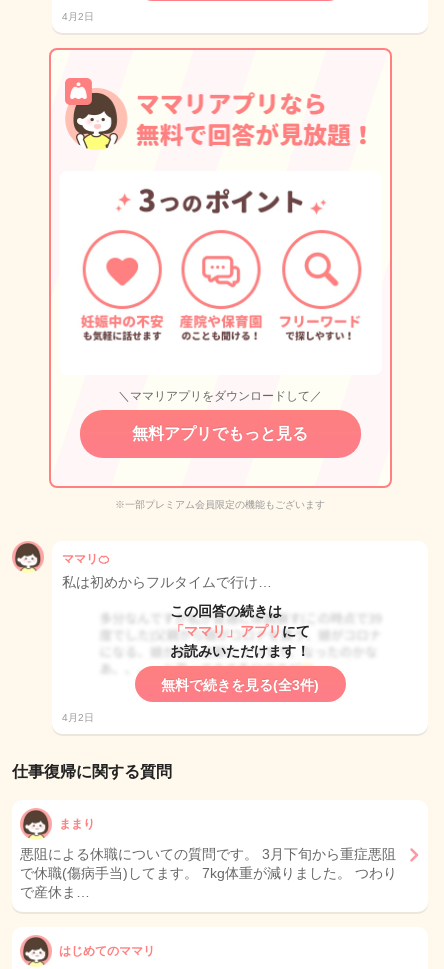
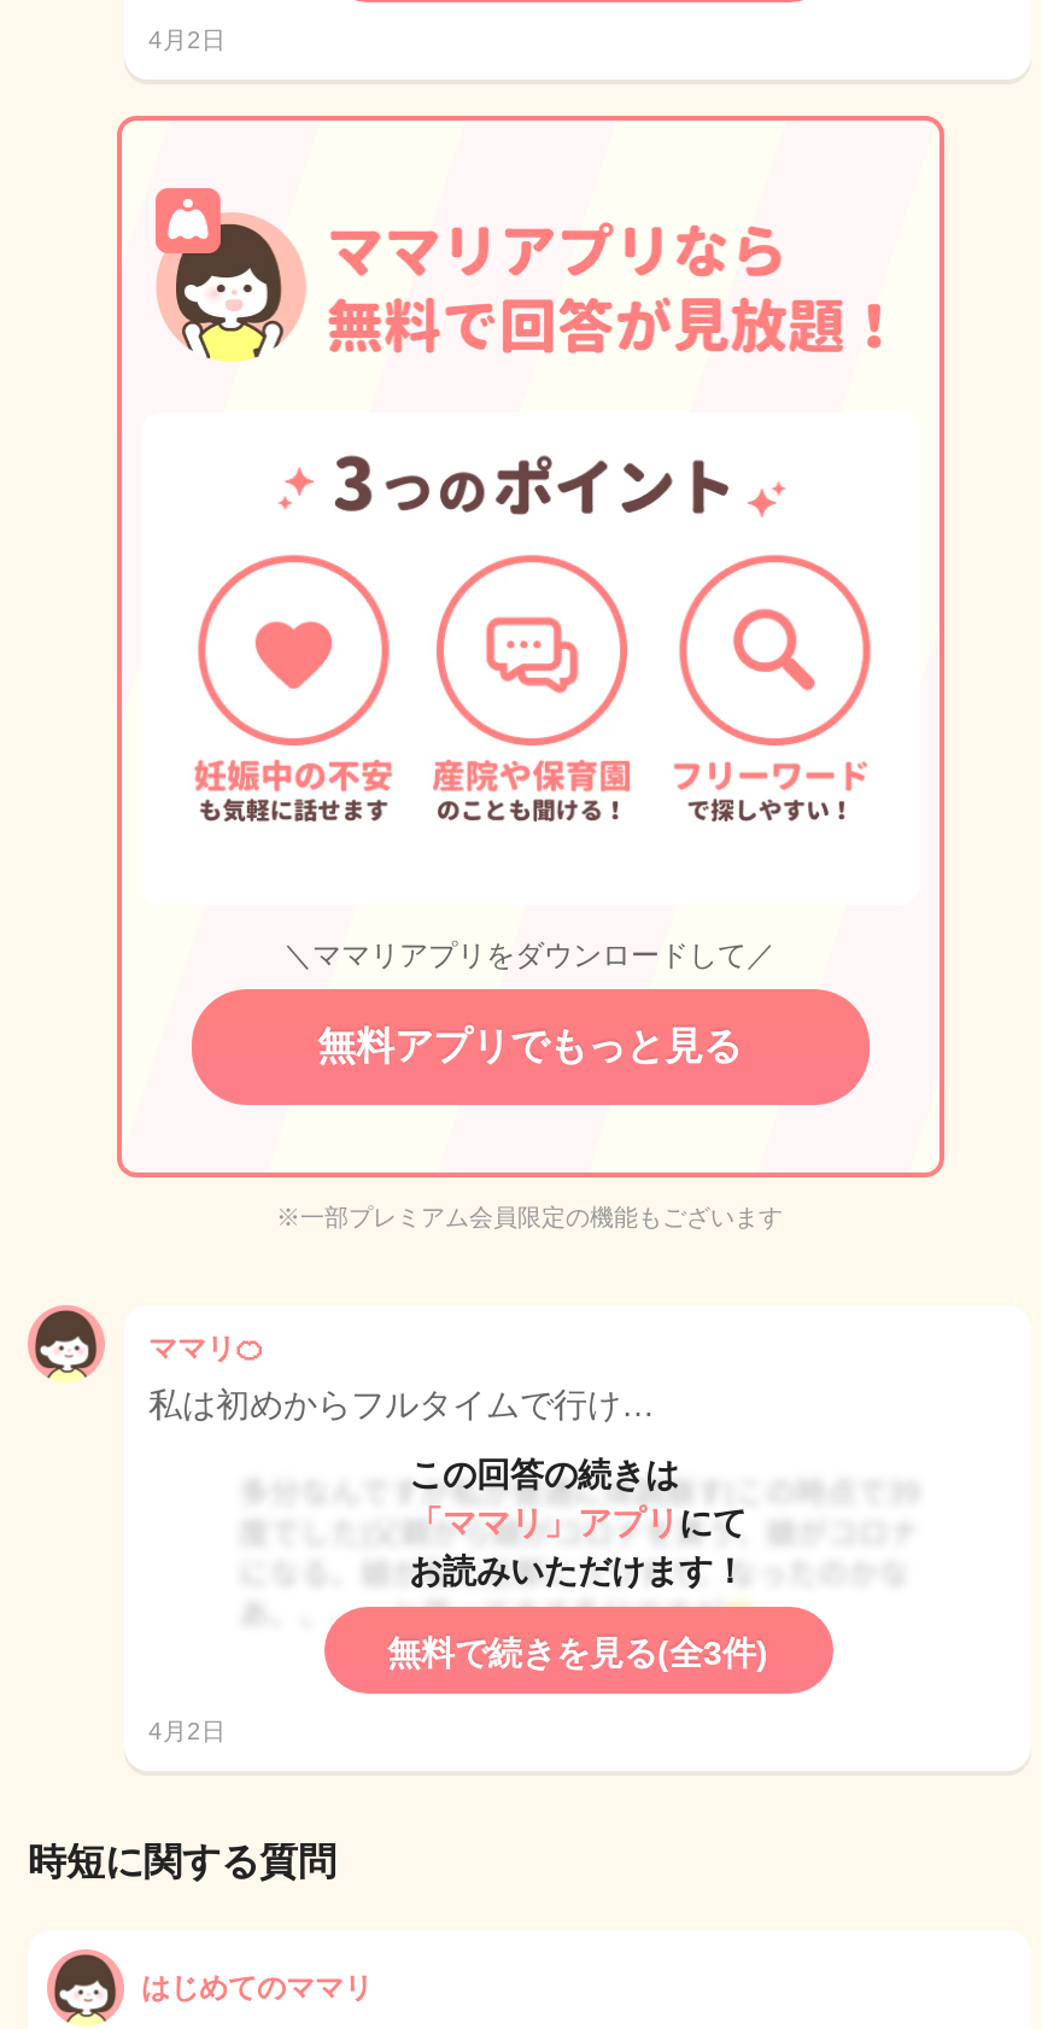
[12,763,397,900] 仕事復帰に関する質問 | ままり | 悪阻による休職についての質問です。 3月下旬から重症悪阻 | で休職(傷病手当)してます。 7kg体重が減りました。 つわり | で産休ま… -> [28,1841,336,1882] 時短に関する質問

